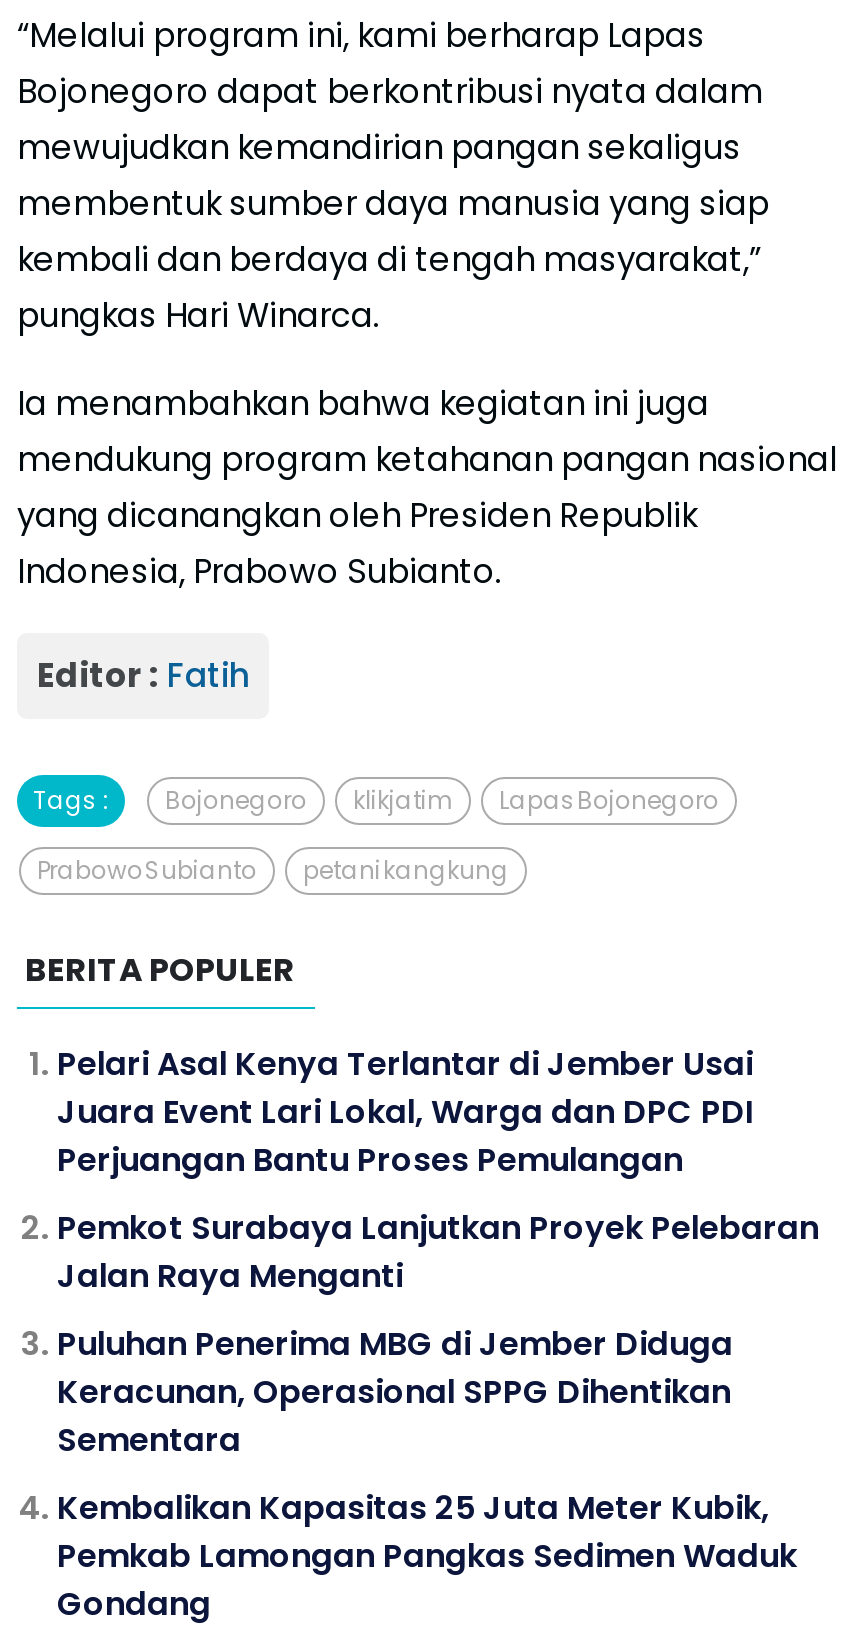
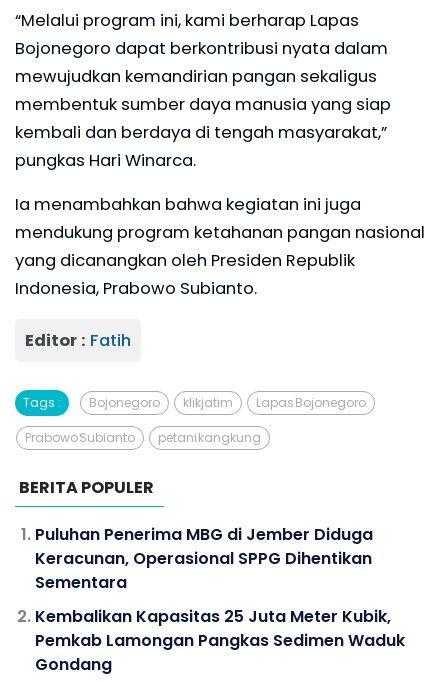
[57,1041,819,1299] Pelari Asal Kenya Terlantar di Jember Usai | Juara Event Lari Lokal, Warga dan DPC PDI | Perjuangan Bantu Proses Pemulangan | Pemkot Surabaya Lanjutkan Proyek Pelebaran | Jalan Raya Menganti -> none

